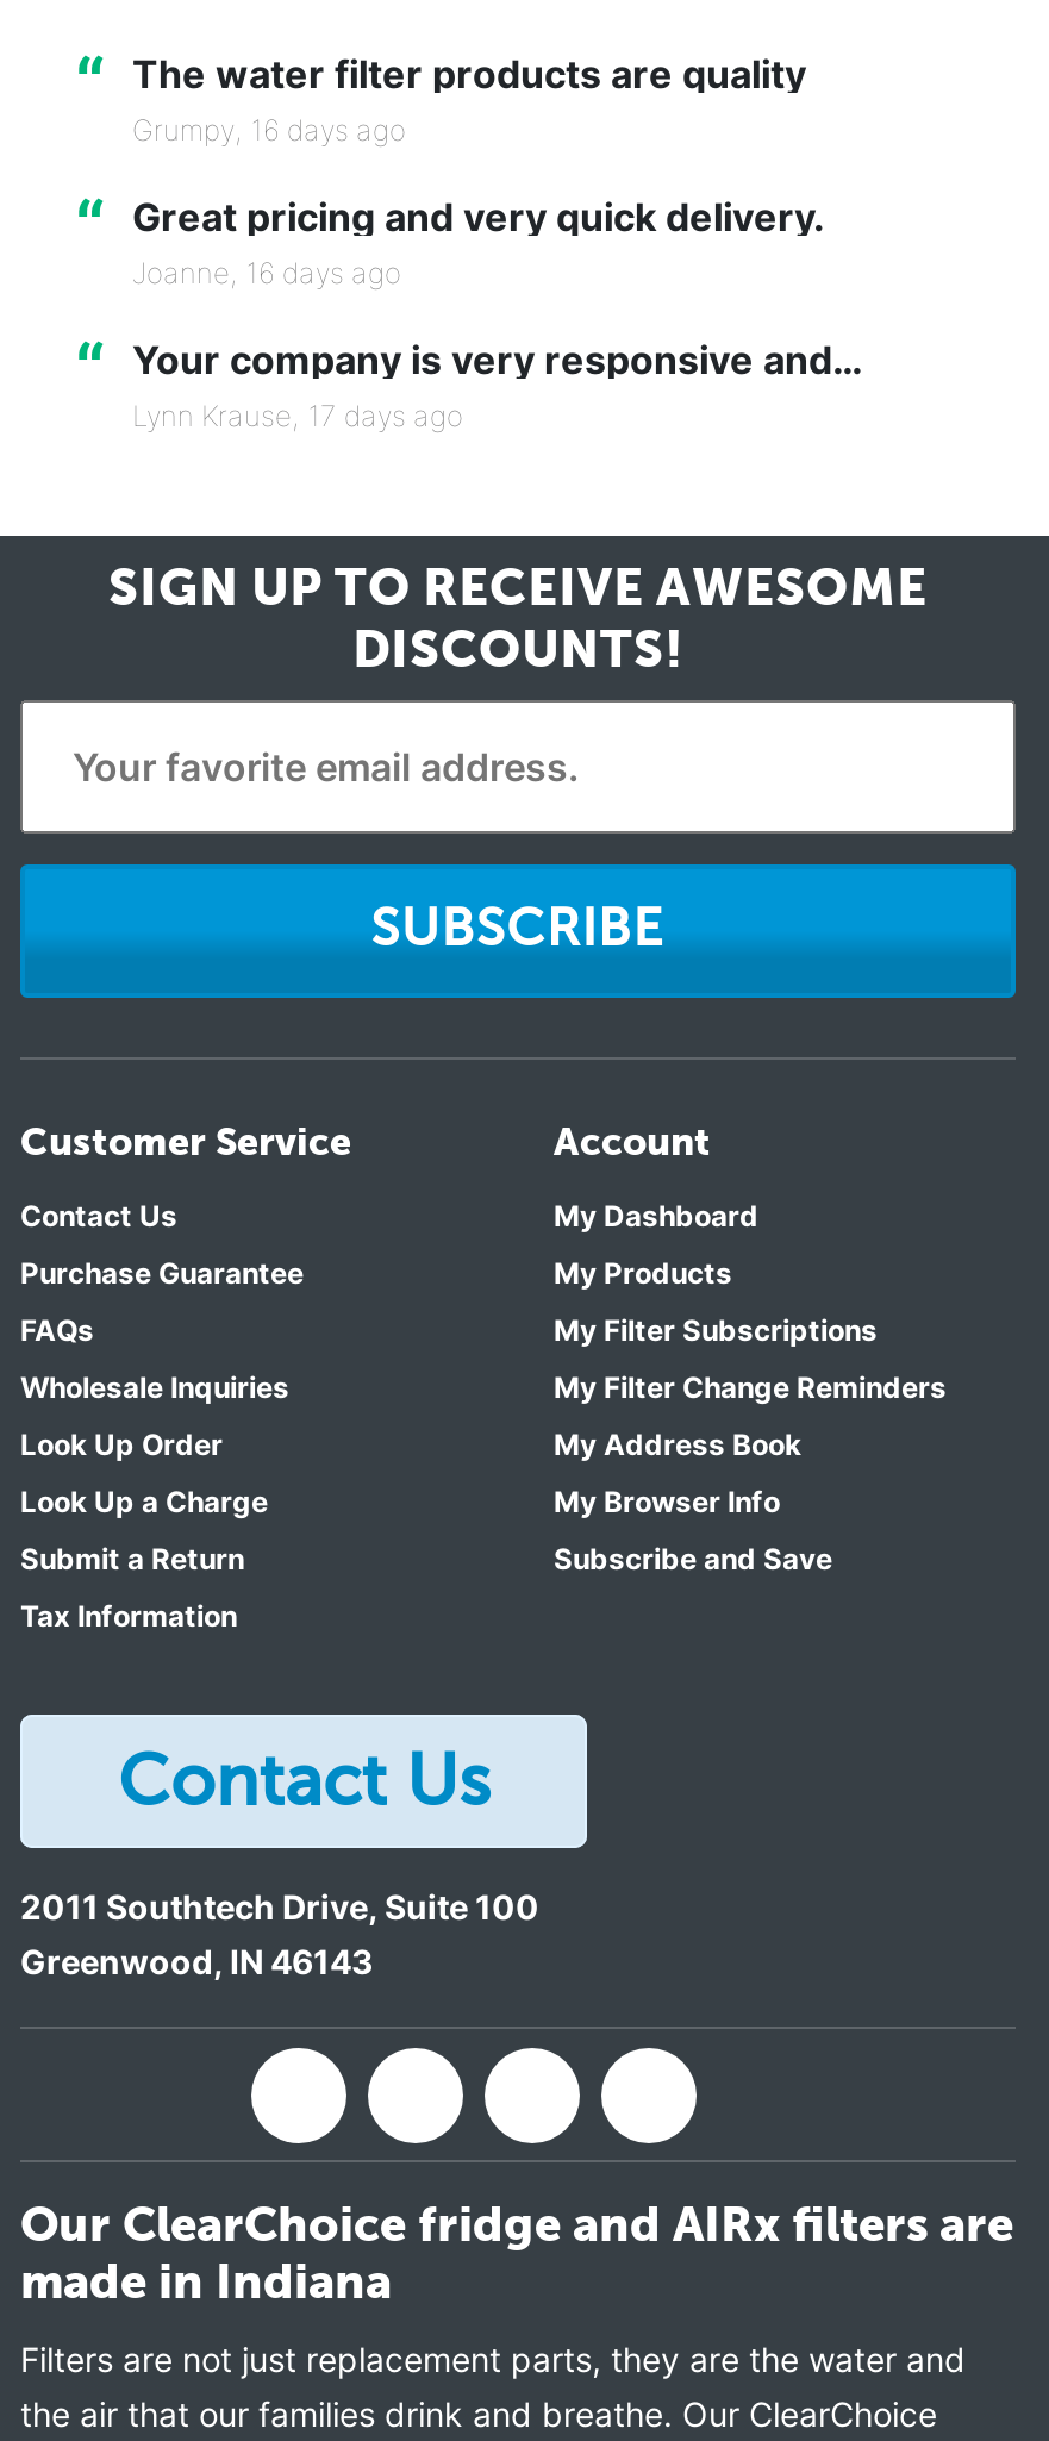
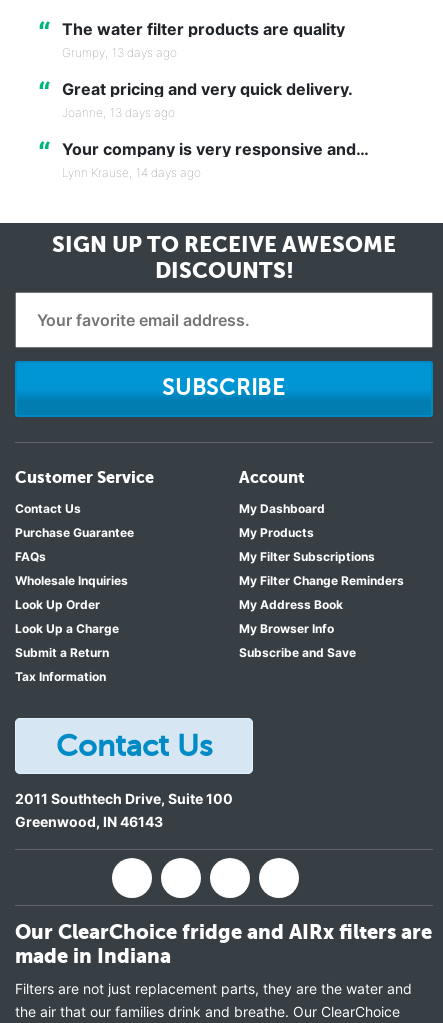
[132,112,406,148] Grumpy, 16 days ago -> [62,45,177,60] Grumpy, 13 days ago
[132,255,401,291] Joanne, 16 days ago -> [62,105,175,120] Joanne, 13 days ago
[132,398,463,434] Lynn Krause, 17 days ago -> [62,165,201,180] Lynn Krause, 14 days ago

